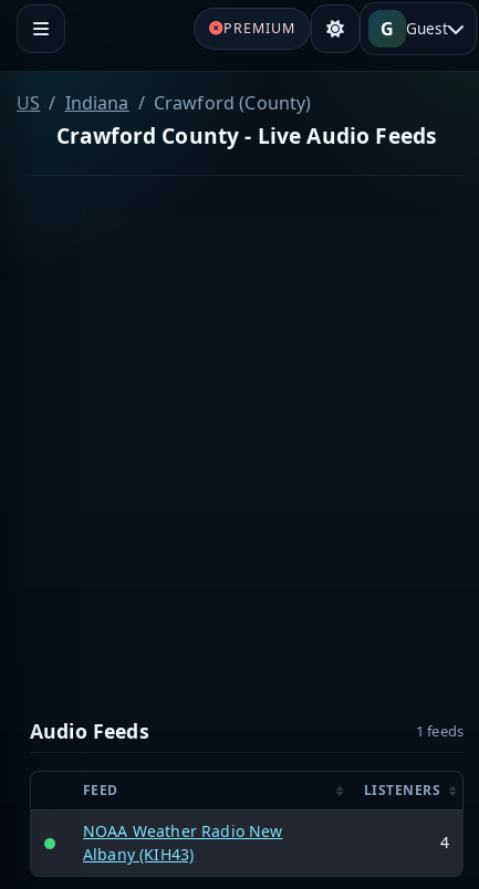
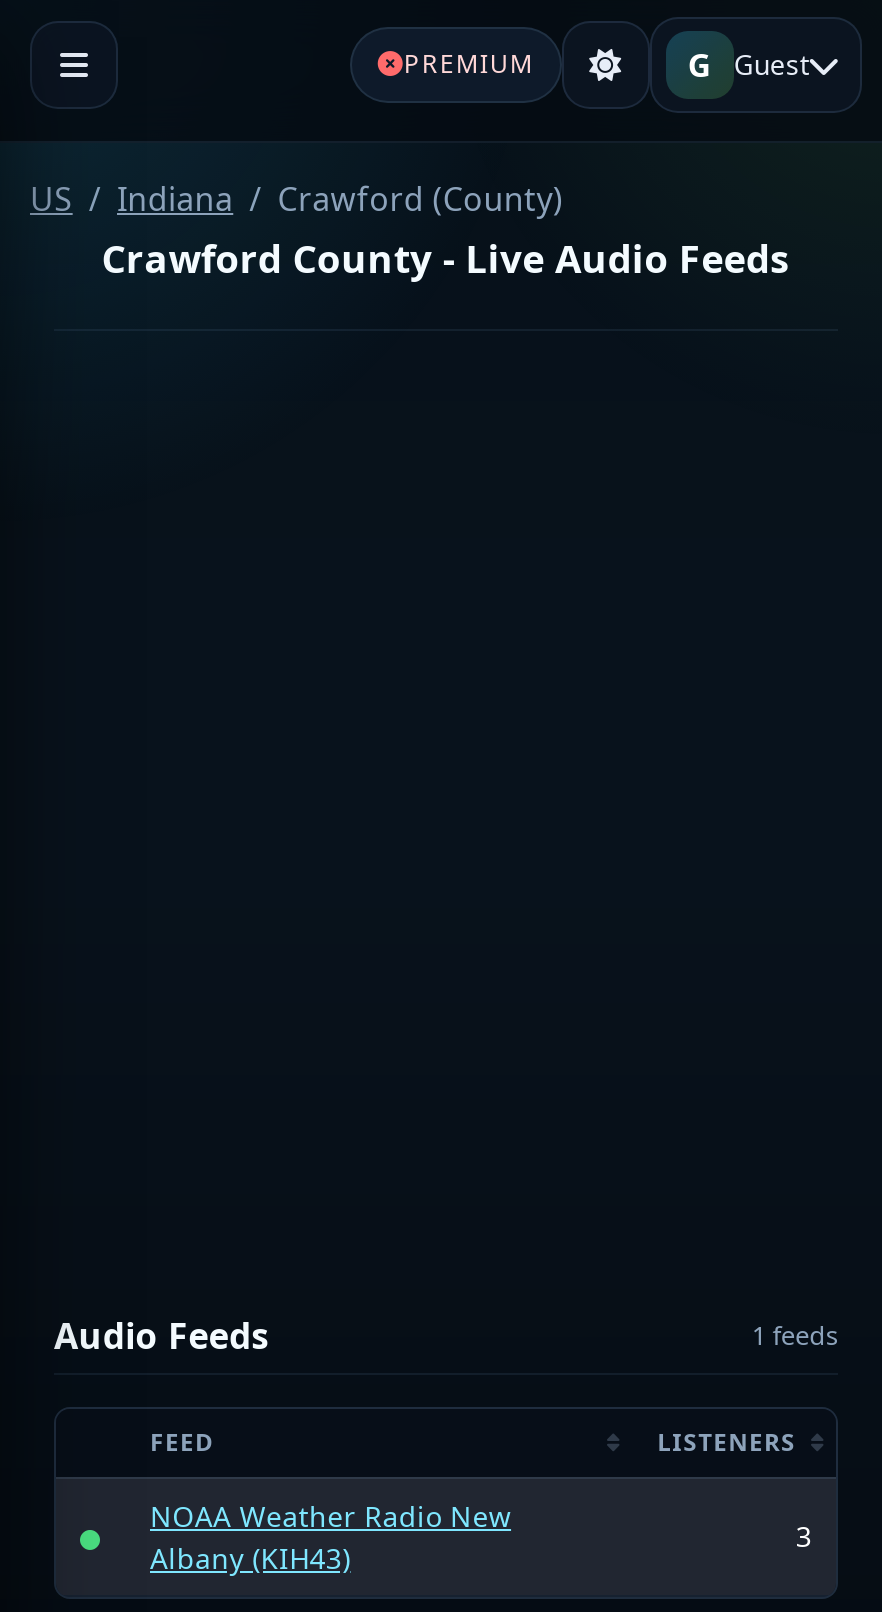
[440,832,449,853] 4 -> [796,1517,812,1555] 3

